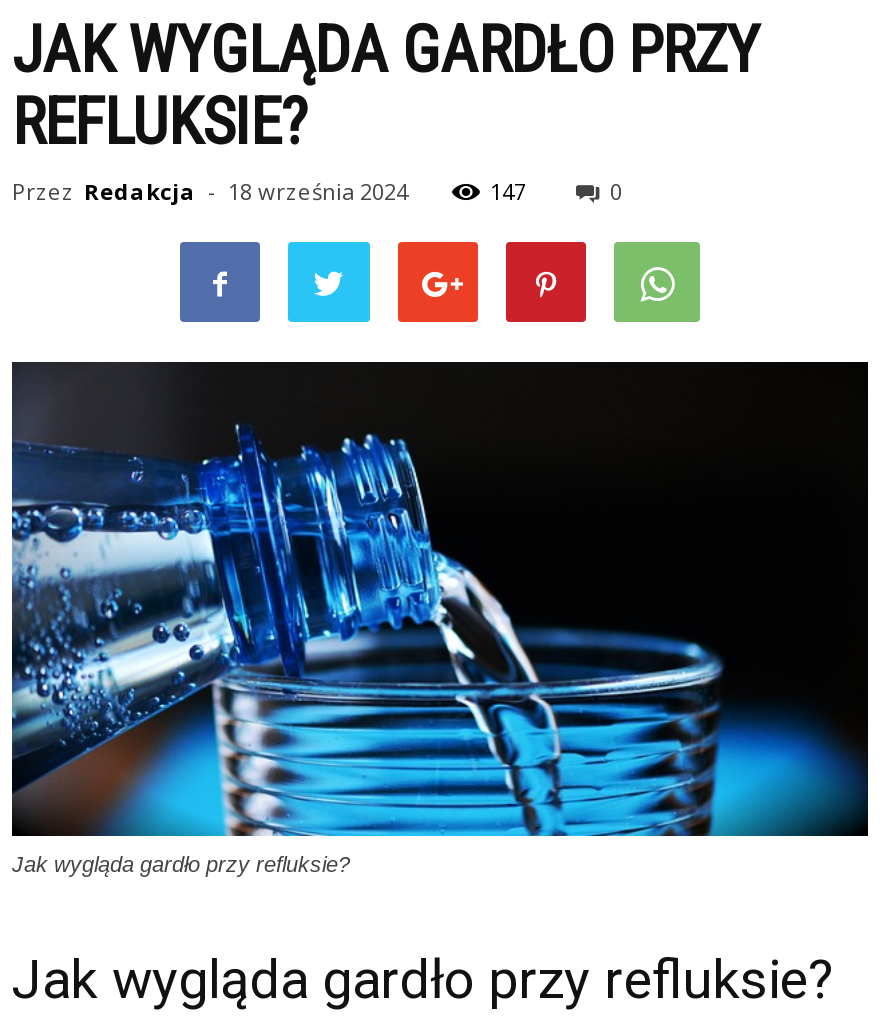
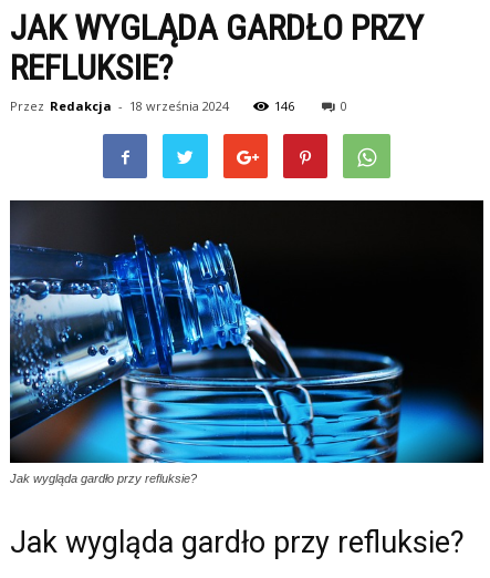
[490,176,526,206] 147 -> [274,97,294,114] 146

